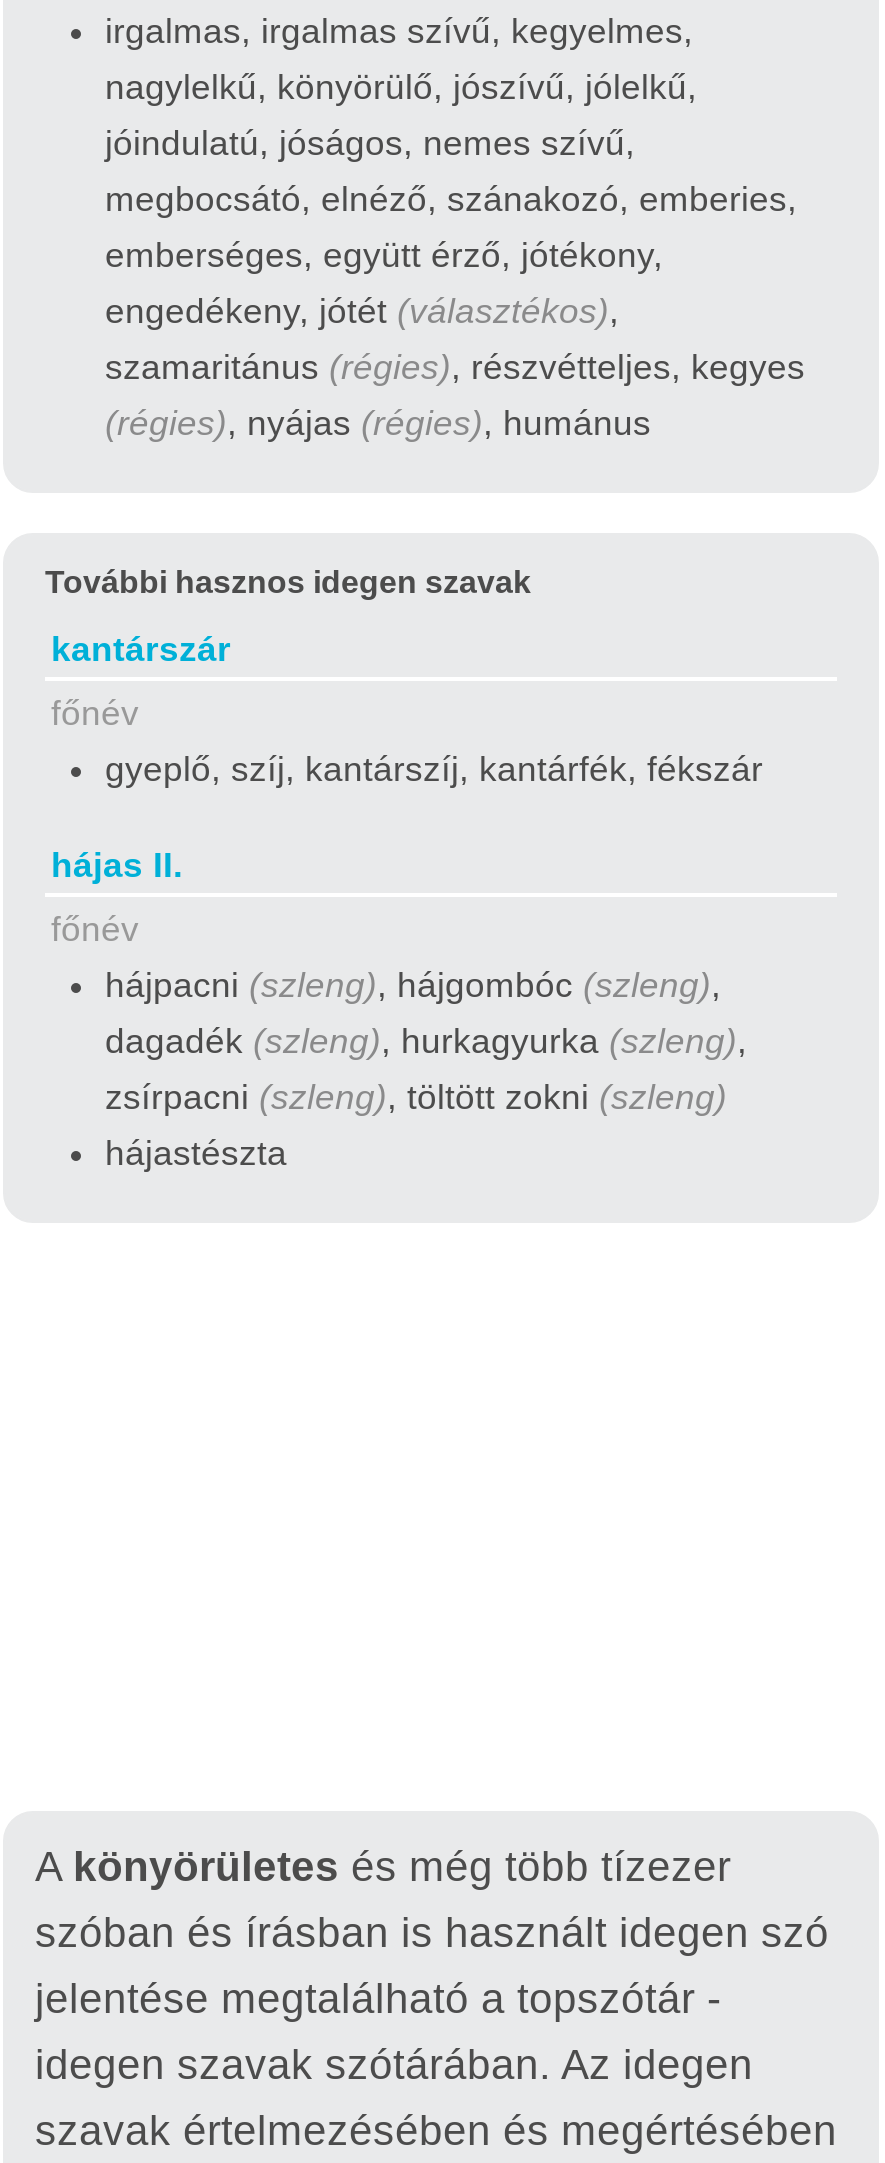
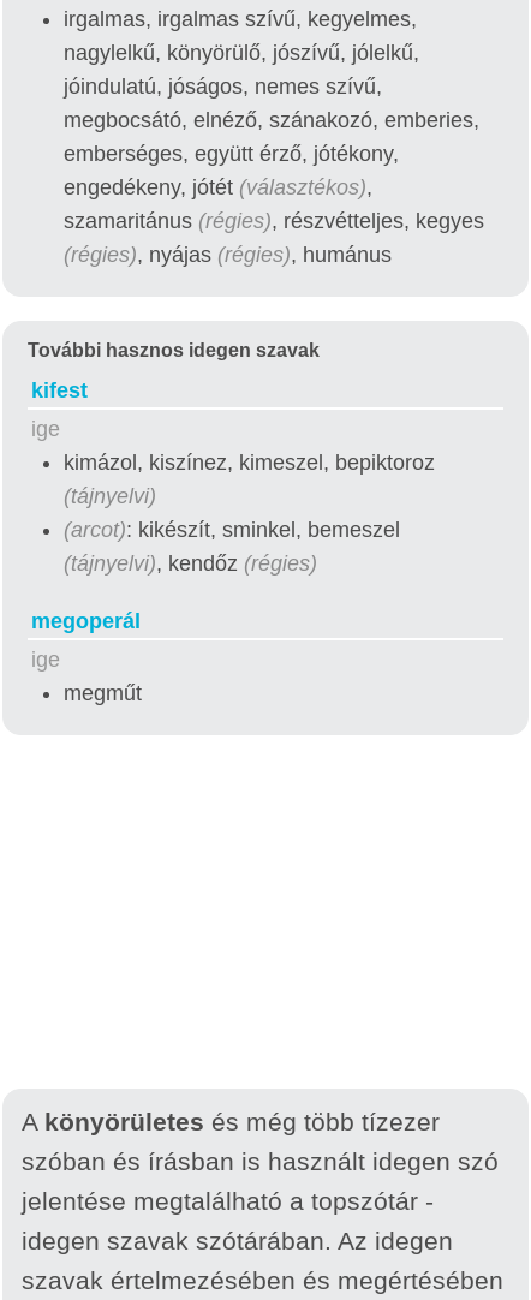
[51,629,231,669] kantárszár -> [31,378,88,402] kifest
[51,693,763,789] főnév | gyeplő, szíj, kantárszíj, kantárfék, fékszár -> [31,417,435,576] ige | kimázol, kiszínez, kimeszel, bepiktoroz | (tájnyelvi) | (arcot): kikészít, sminkel, bemeszel | (tájnyelvi), kendőz (régies)
[51,845,183,885] hájas II. -> [31,609,141,633] megoperál
[51,909,747,1173] főnév | hájpacni (szleng), hájgombóc (szleng), | dagadék (szleng), hurkagyurka (szleng), | zsírpacni (szleng), töltött zokni (szleng) | hájastészta -> [31,648,142,705] ige | megműt

